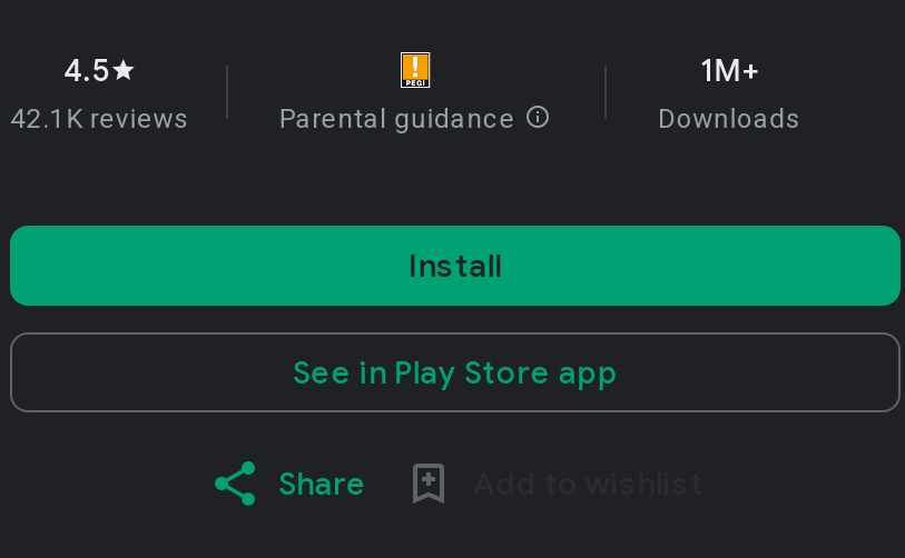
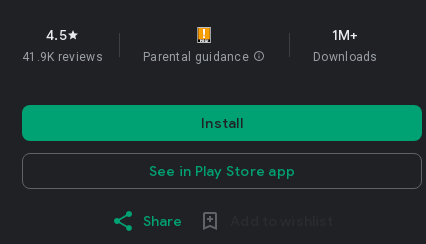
[10,103,190,134] 42.1K reviews -> [22,50,103,64] 41.9K reviews

